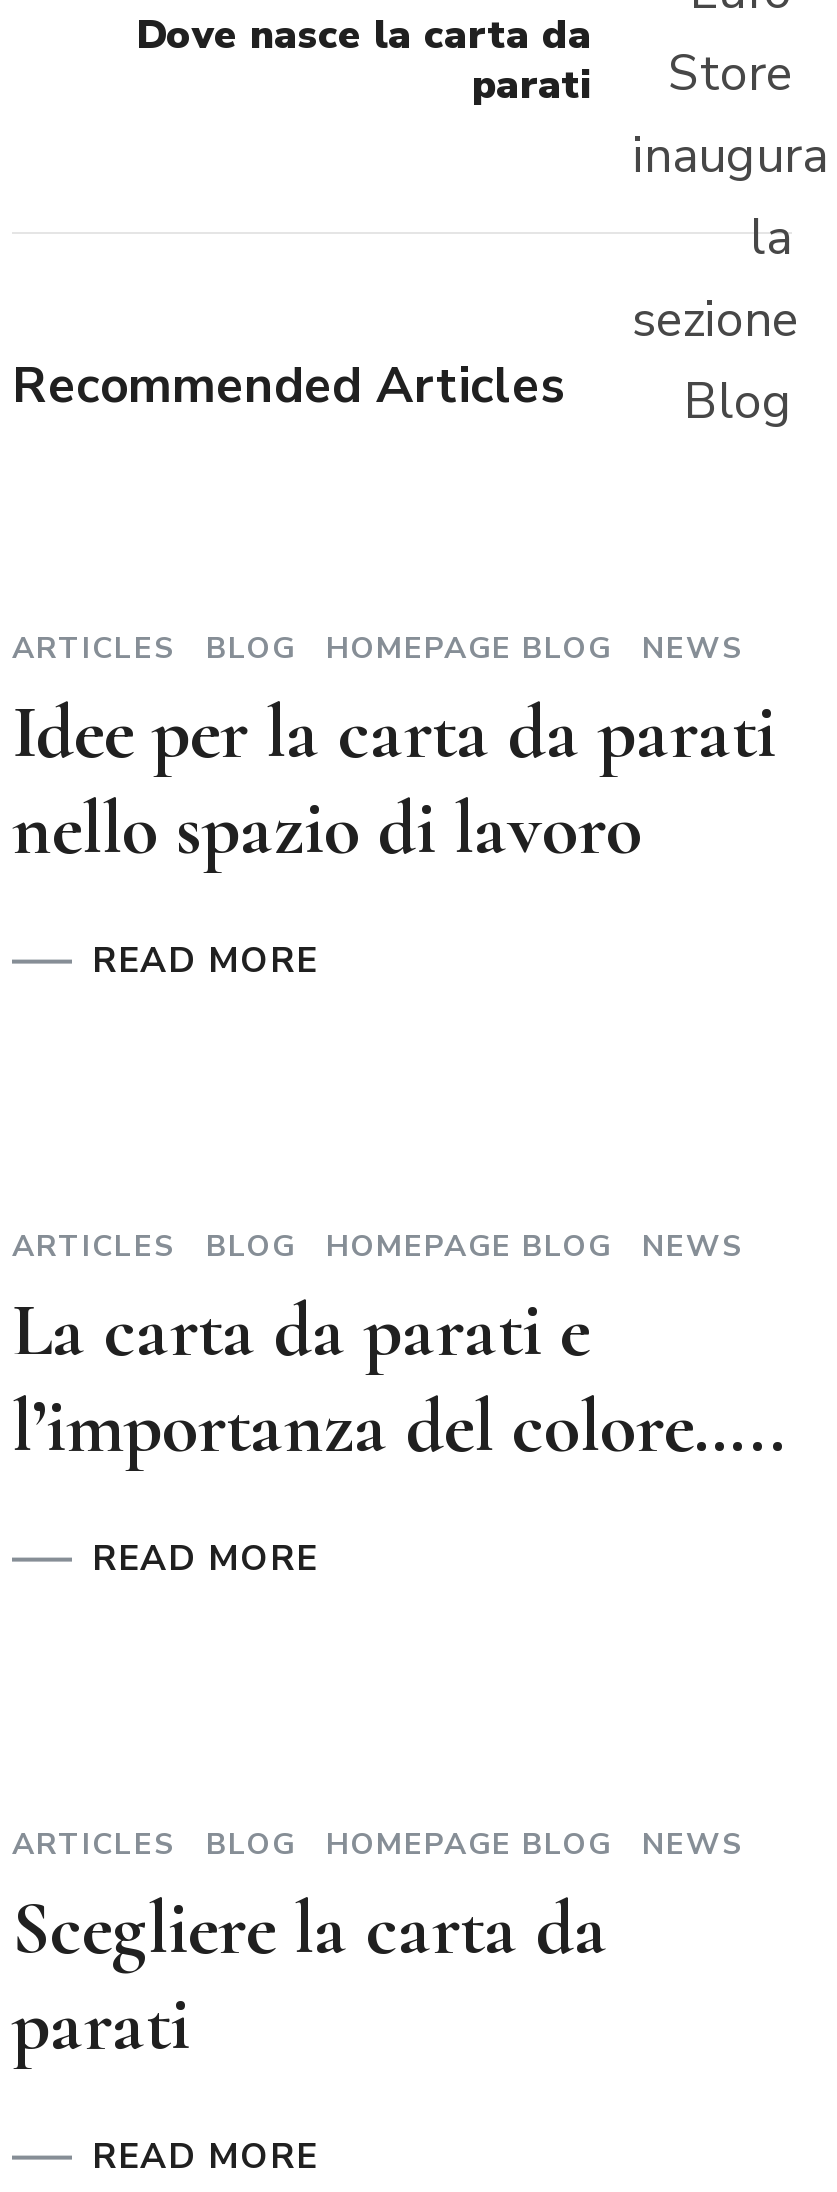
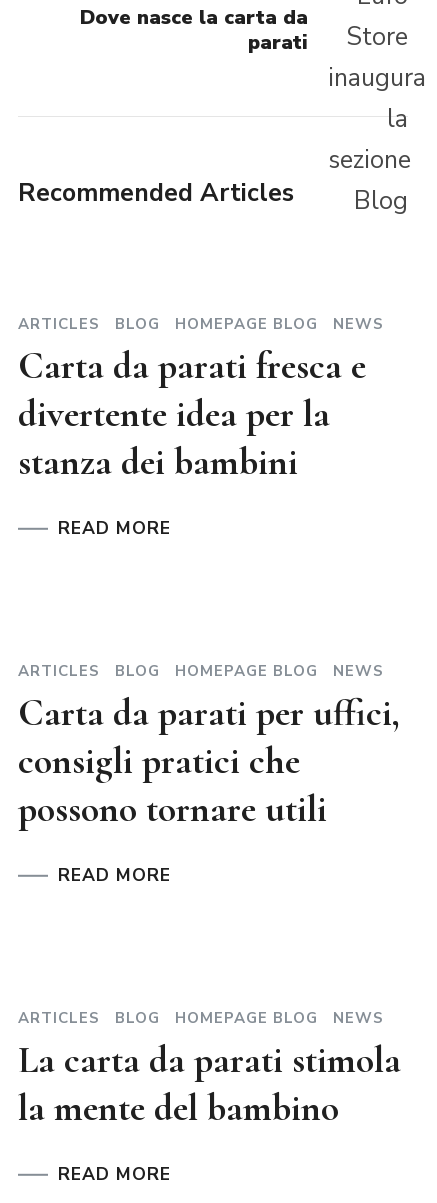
[12,687,776,875] Idee per la carta da parati | nello spazio di lavoro -> [18,343,366,485] Carta da parati fresca e | divertente idea per la | stanza dei bambini
[12,1285,786,1473] La carta da parati e | l’importanza del colore….. -> [18,690,400,832] Carta da parati per uffici, | consigli pratici che | possono tornare utili
[12,1883,608,2071] Scegliere la carta da | parati -> [18,1037,401,1131] La carta da parati stimola | la mente del bambino

